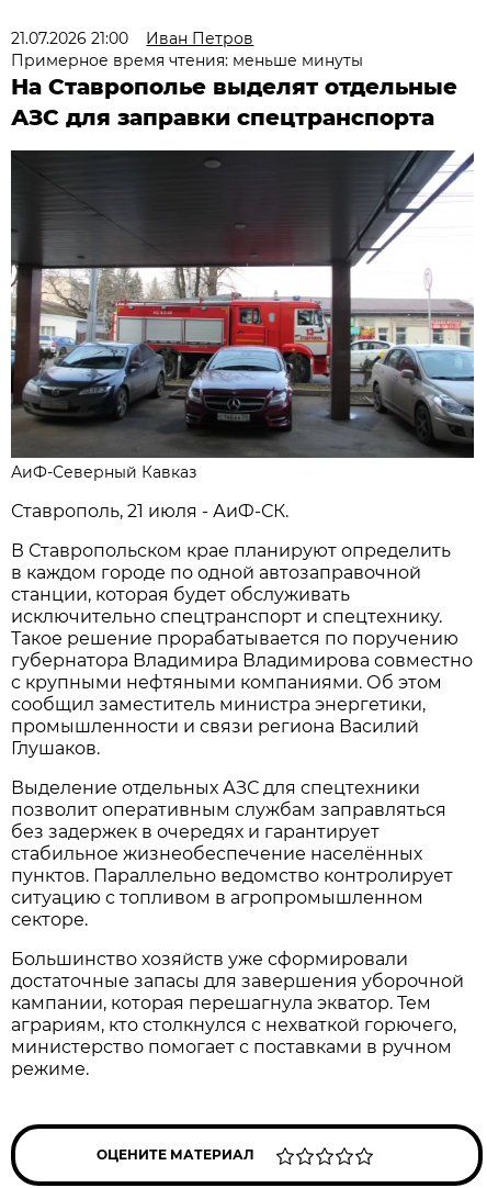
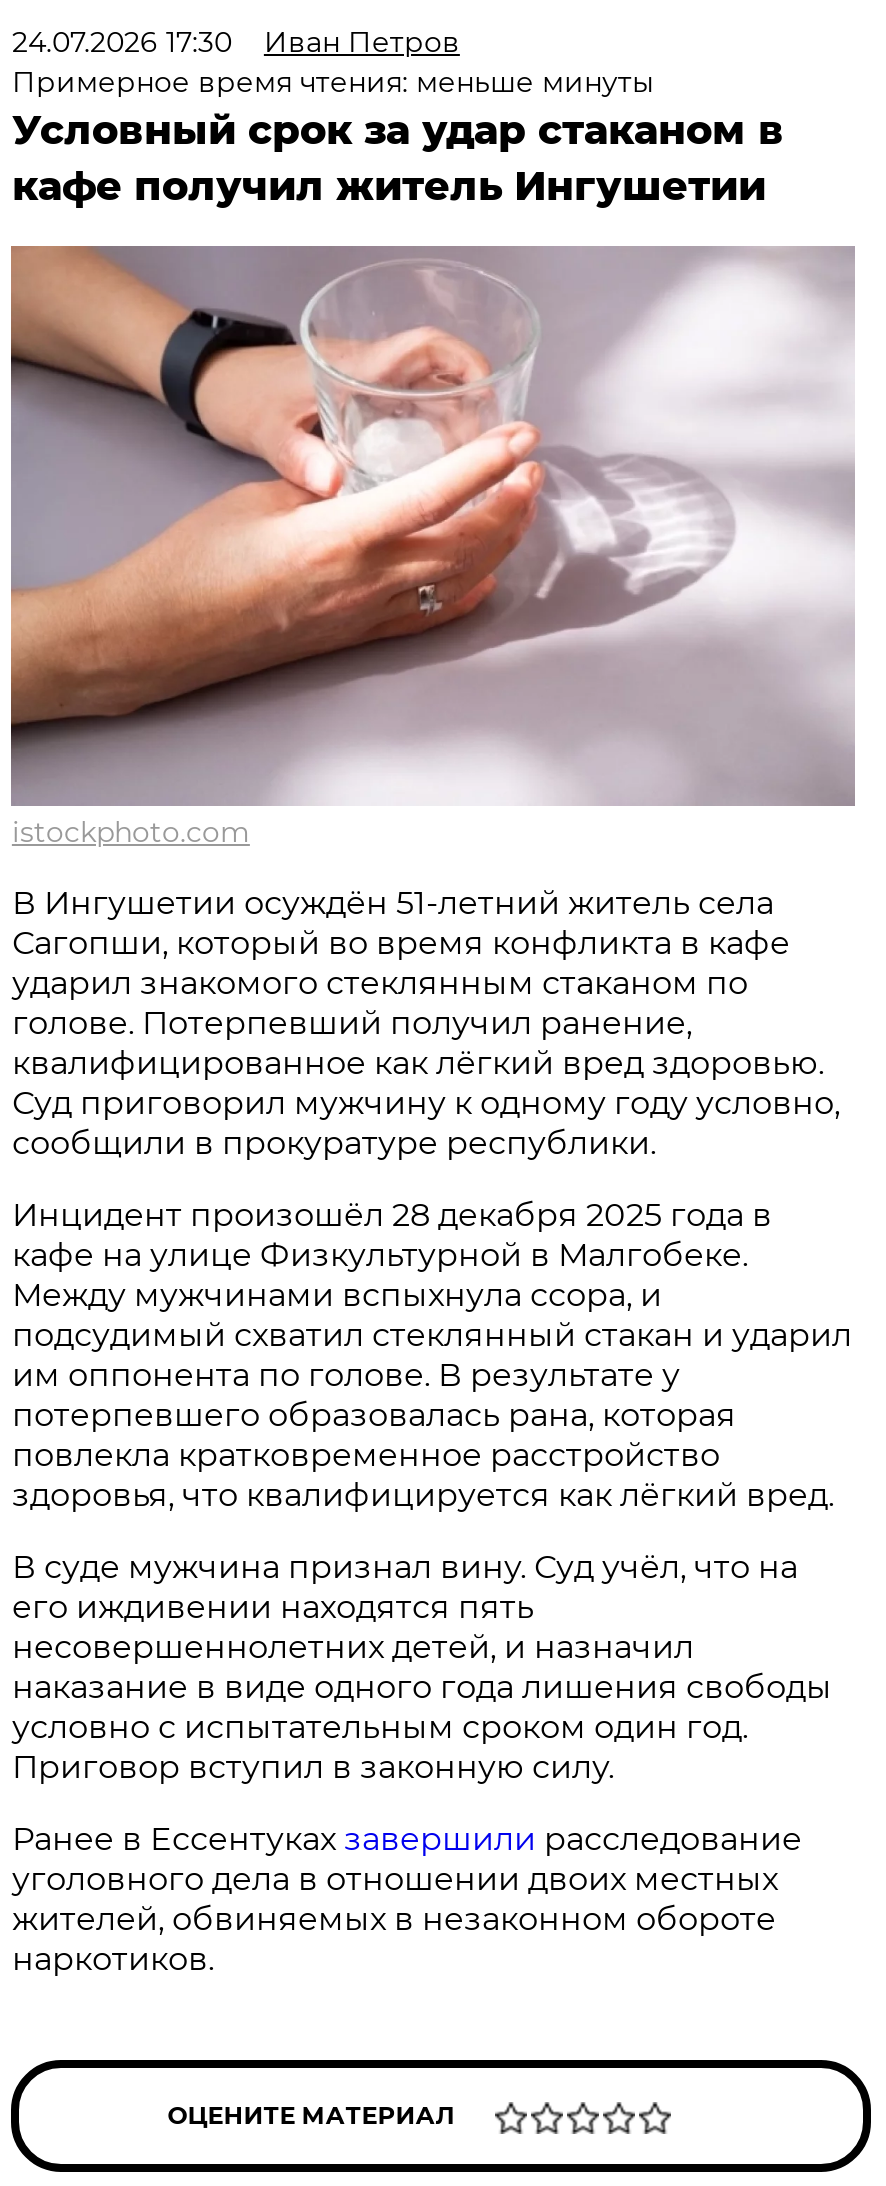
[11,28,254,48] 21.07.2026 21:00 Иван Петров -> [12,24,460,60] 24.07.2026 17:30 Иван Петров
[11,73,458,131] На Ставрополье выделят отдельные | АЗС для заправки спецтранспорта -> [12,106,784,210] Условный срок за удар стаканом в | кафе получил житель Ингушетии
[10,149,474,482] [image] | АиФ-Северный Кавказ -> [9,246,855,850] [image] | istockphoto.com
[11,501,289,521] Ставрополь, 21 июля - АиФ-СК. -> [12,884,840,1162] В Ингушетии осуждён 51-летний житель села | Сагопши, который во время конфликта в кафе | ударил знакомого стеклянным стаканом по | голове. Потерпевший получил ранение, | квалифицированное как лёгкий вред здоровью. | Суд приговорил мужчину к одному году условно, | сообщили в прокуратуре республики.
[11,540,473,759] В Ставропольском крае планируют определить | в каждом городе по одной автозаправочной | станции, которая будет обслуживать | исключительно спецтранспорт и спецтехнику. | Такое решение прорабатывается по поручению | губернатора Владимира Владимирова совместно | с крупными нефтяными компаниями. Об этом | сообщил заместитель министра энергетики, | промышленности и связи региона Василий | Глушаков. -> [12,1196,852,1514] Инцидент произошёл 28 декабря 2025 года в | кафе на улице Физкультурной в Малгобеке. | Между мужчинами вспыхнула ссора, и | подсудимый схватил стеклянный стакан и ударил | им оппонента по голове. В результате у | потерпевшего образовалась рана, которая | повлекла кратковременное расстройство | здоровья, что квалифицируется как лёгкий вред.
[11,777,453,930] Выделение отдельных АЗС для спецтехники | позволит оперативным службам заправляться | без задержек в очередях и гарантирует | стабильное жизнеобеспечение населённых | пунктов. Параллельно ведомство контролирует | ситуацию с топливом в агропромышленном | секторе. -> [12,1548,832,1786] В суде мужчина признал вину. Суд учёл, что на | его иждивении находятся пять | несовершеннолетних детей, и назначил | наказание в виде одного года лишения свободы | условно с испытательным сроком один год. | Приговор вступил в законную силу.
[11,949,464,1079] Большинство хозяйств уже сформировали | достаточные запасы для завершения уборочной | кампании, которая перешагнула экватор. Тем | аграриям, кто столкнулся с нехваткой горючего, | министерство помогает с поставками в ручном | режиме. -> [12,1820,802,1978] Ранее в Ессентуках завершили расследование | уголовного дела в отношении двоих местных | жителей, обвиняемых в незаконном обороте | наркотиков.

